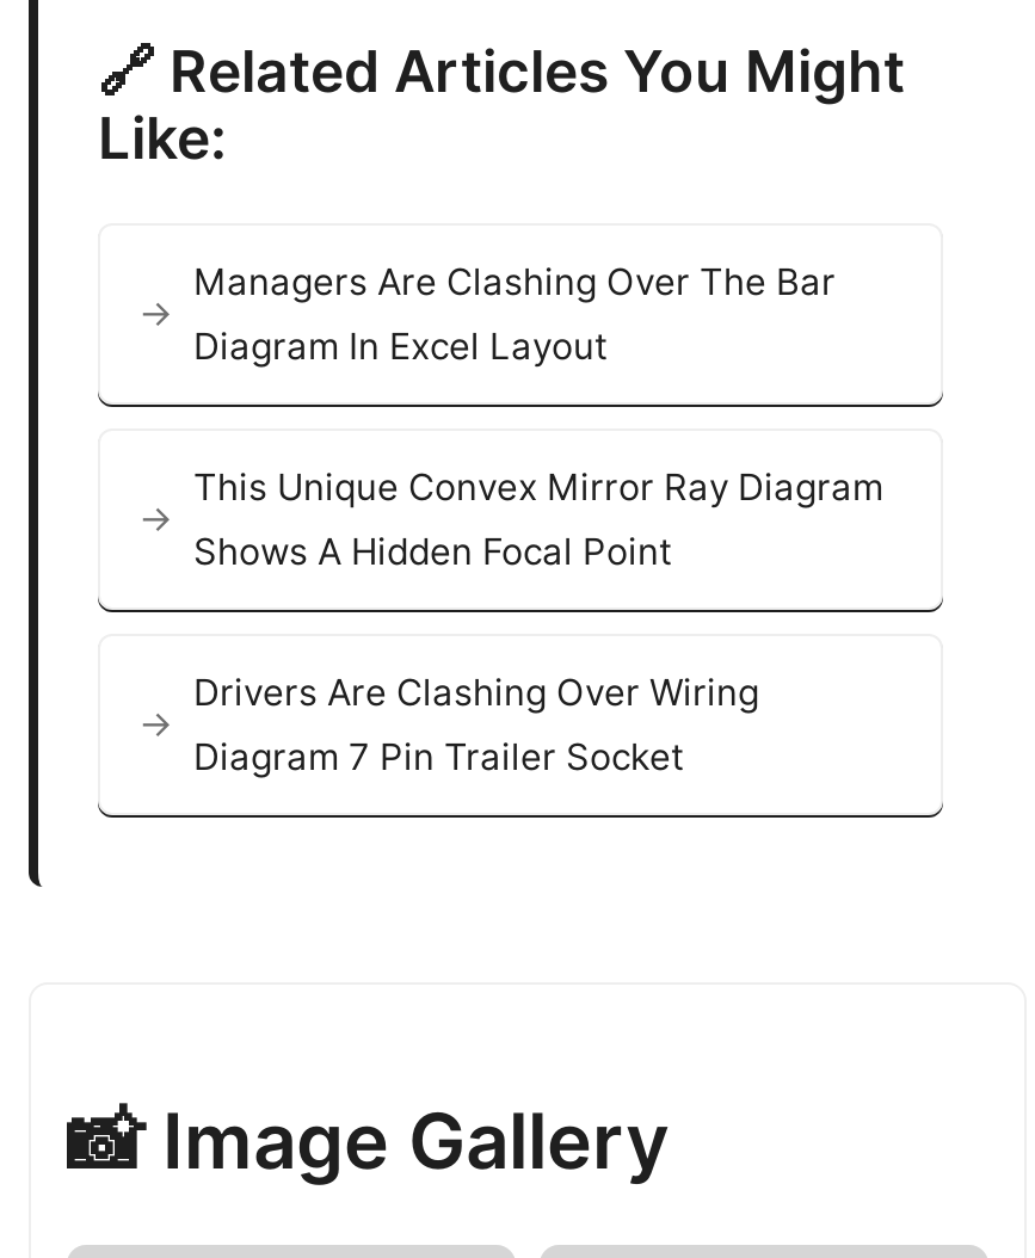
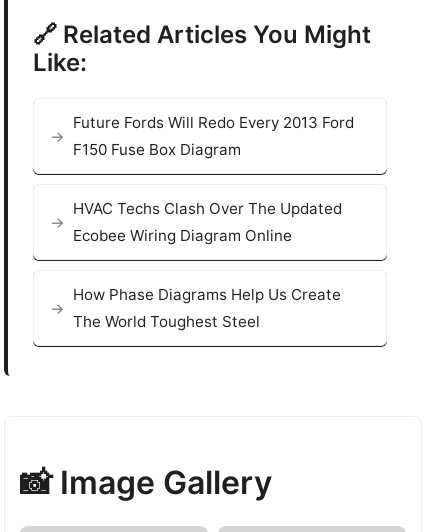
[193,259,836,368] Managers Are Clashing Over The Bar | Diagram In Excel Layout -> [73,113,354,159] Future Fords Will Redo Every 2013 Ford | F150 Fuse Box Diagram
[193,464,883,574] This Unique Convex Mirror Ray Diagram | Shows A Hidden Focal Point -> [73,199,342,245] HVAC Techs Clash Over The Updated | Ecobee Wiring Diagram Online
[193,669,759,779] Drivers Are Clashing Over Wiring | Diagram 7 Pin Trailer Socket -> [73,285,341,331] How Phase Diagrams Help Us Create | The World Toughest Steel

